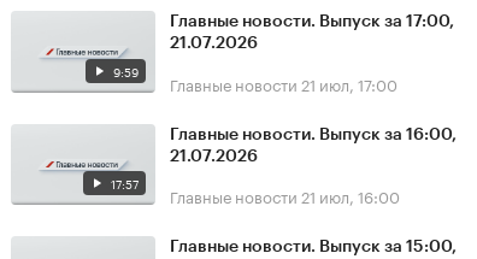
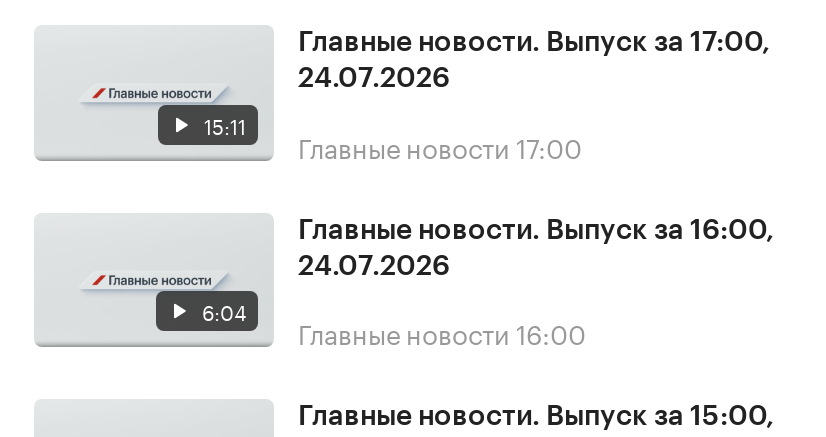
[170,35,258,52] 21.07.2026 -> [298,65,450,93] 24.07.2026
[110,61,139,80] 9:59 -> [198,108,246,140] 15:11
[170,71,397,95] Главные новости 21 июл, 17:00 -> [298,124,582,164] Главные новости 17:00
[170,148,258,165] 21.07.2026 -> [298,252,450,280] 24.07.2026
[107,174,139,193] 17:57 -> [196,296,246,328] 6:04
[170,183,400,208] Главные новости 21 июл, 16:00 -> [298,312,586,352] Главные новости 16:00

